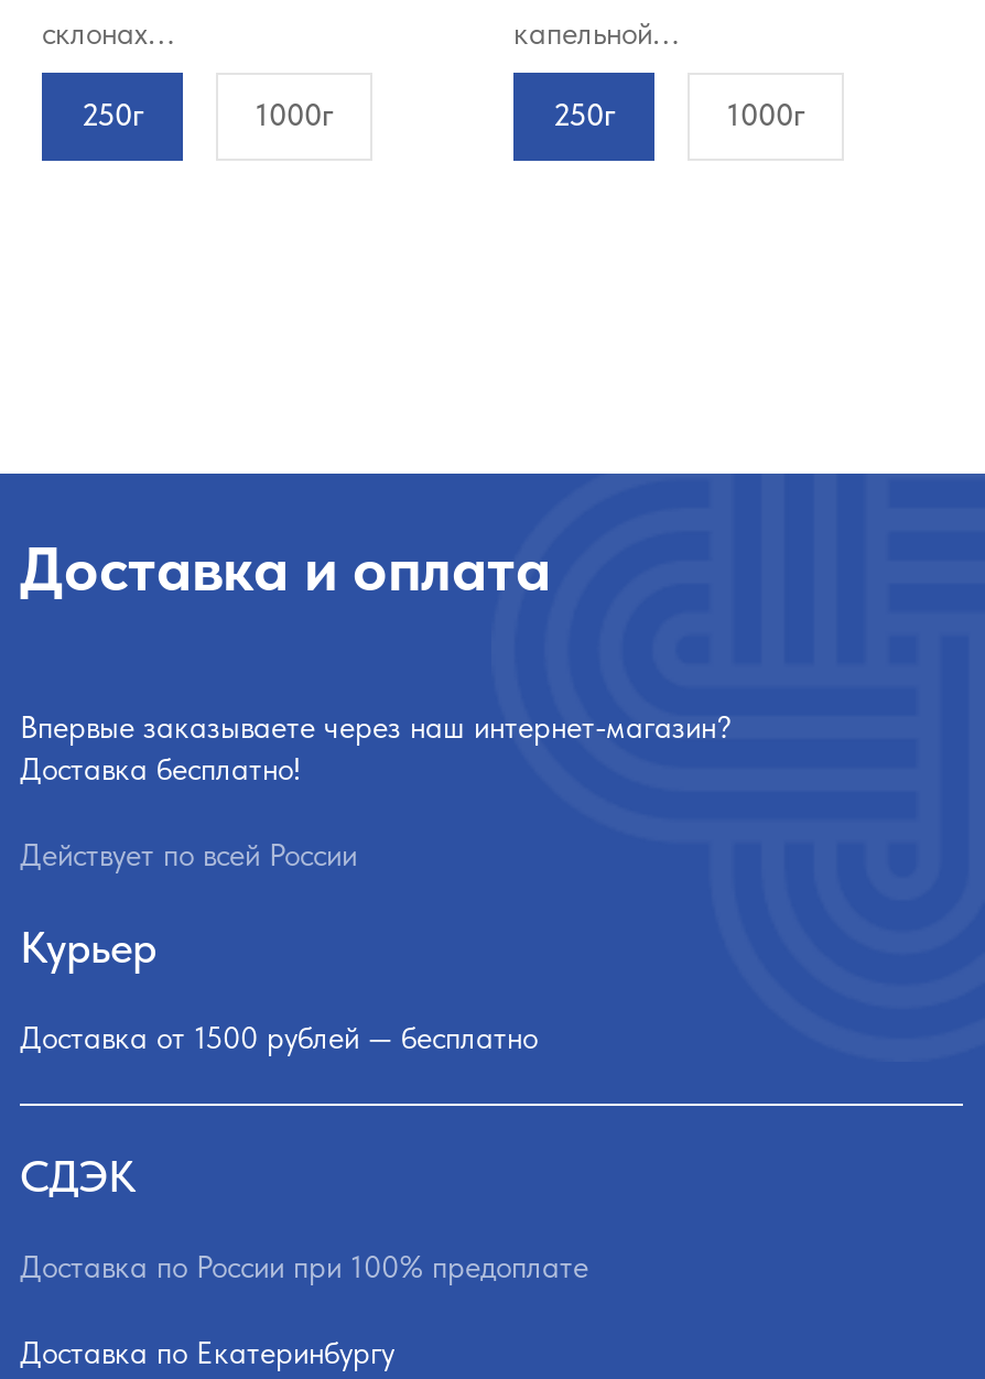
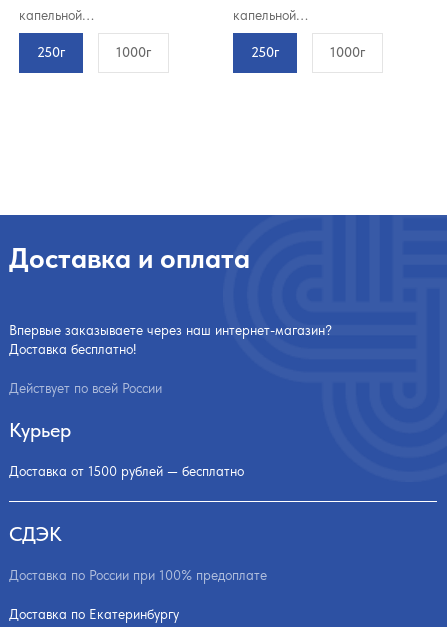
[42,15,174,50] склонах… -> [19,7,94,23] капельной…

